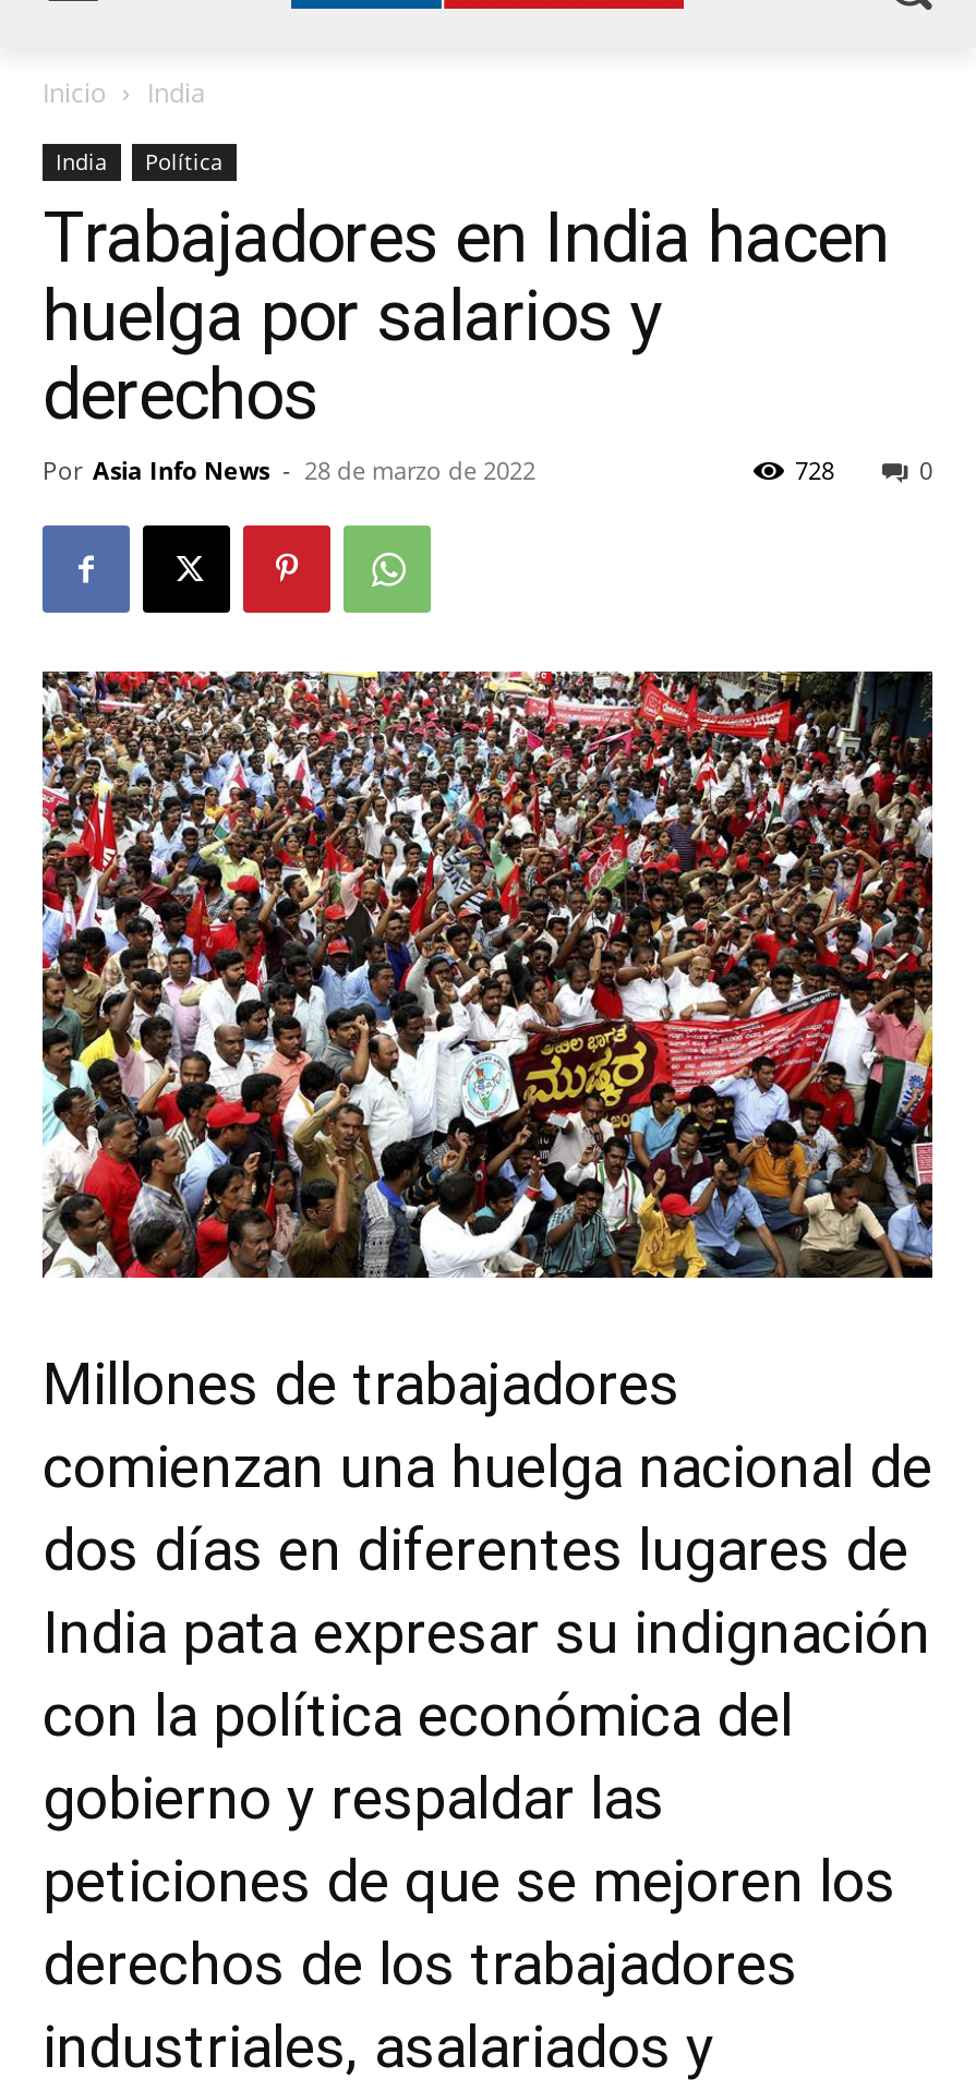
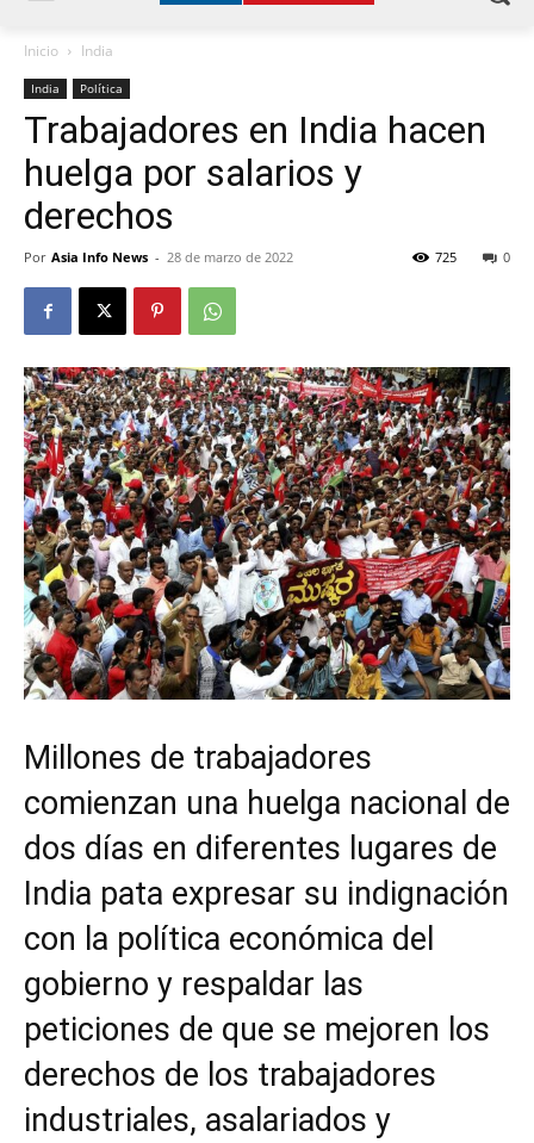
[795,454,834,486] 728 -> [435,248,457,266] 725

